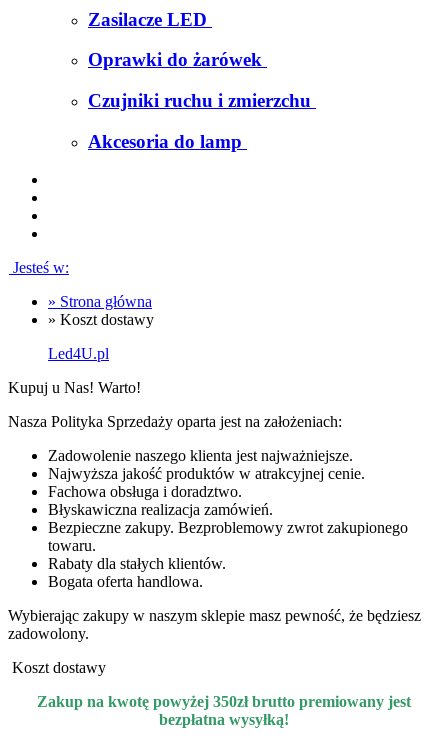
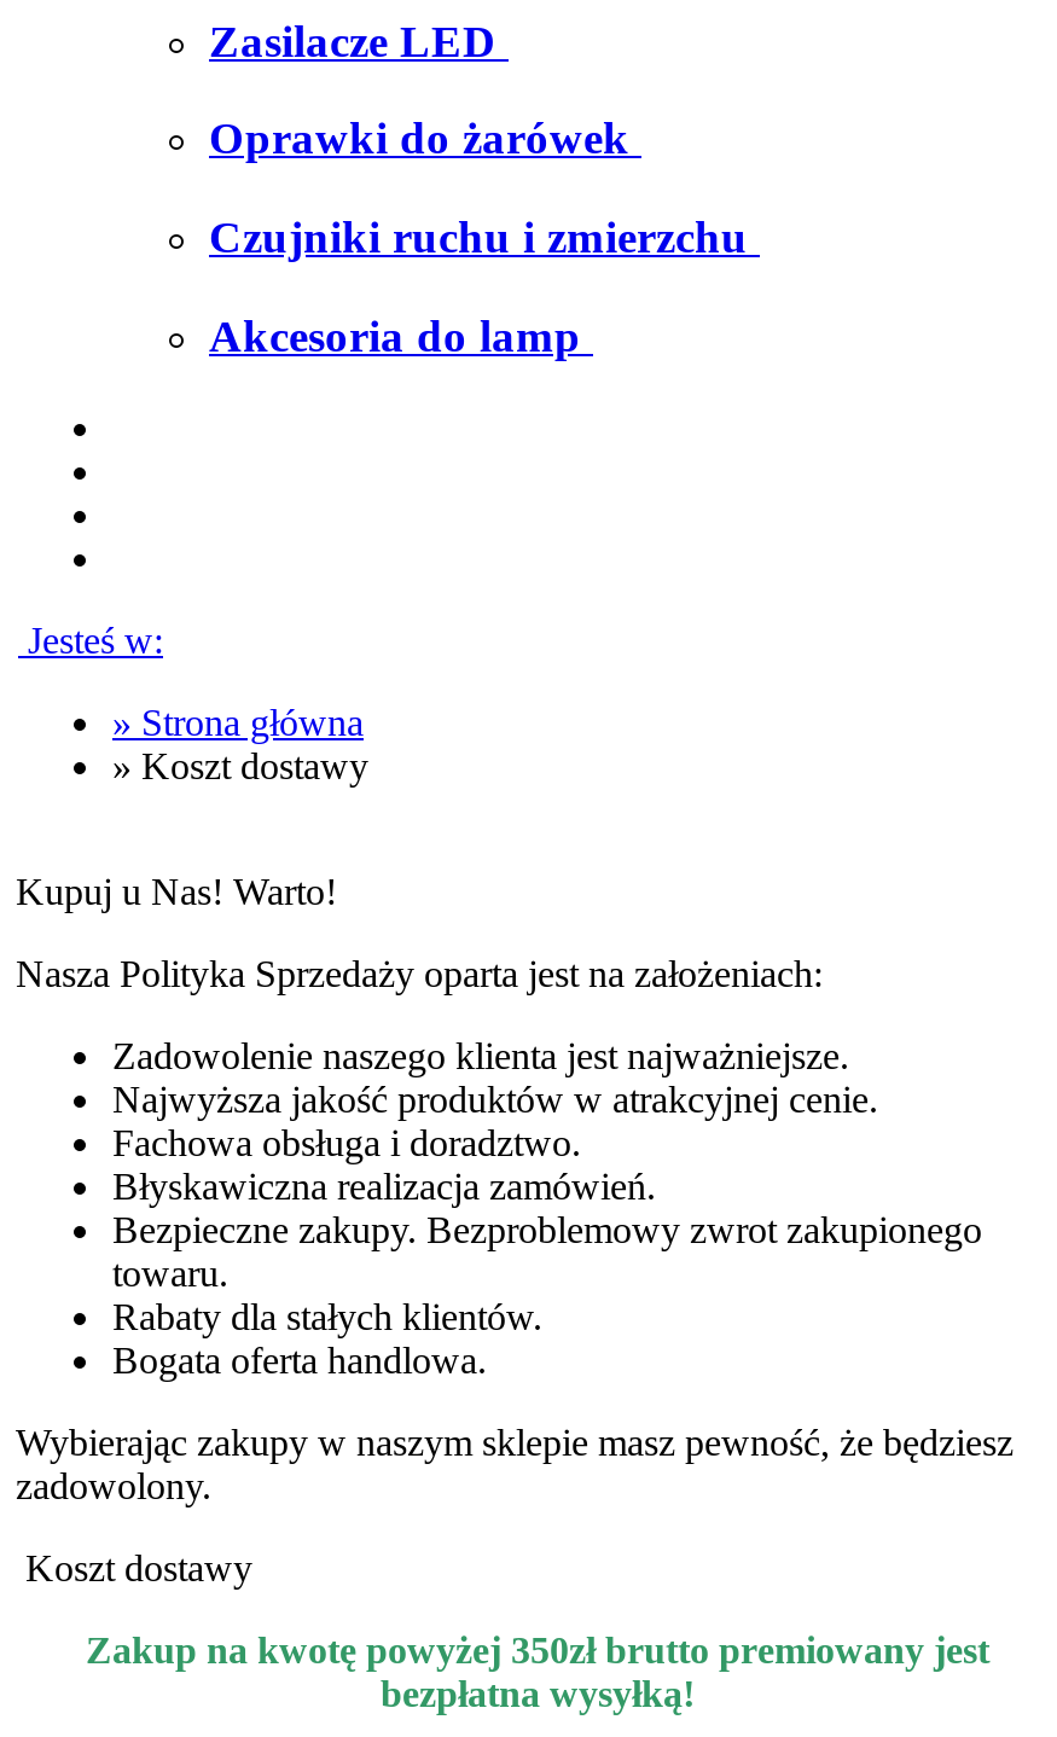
[48,345,109,362] Led4U.pl -> none

